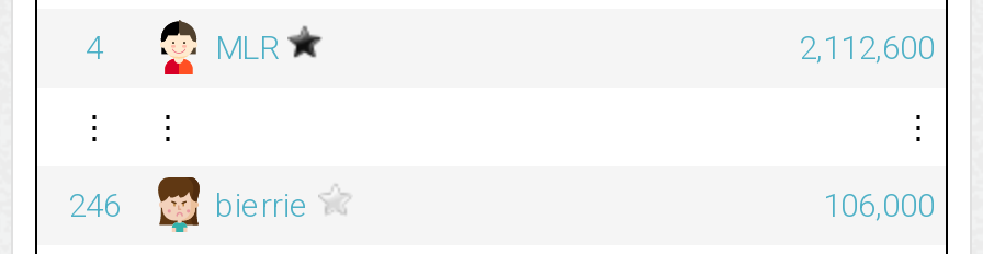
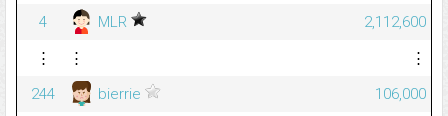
[68,186,121,226] 246 -> [31,85,55,103] 244

